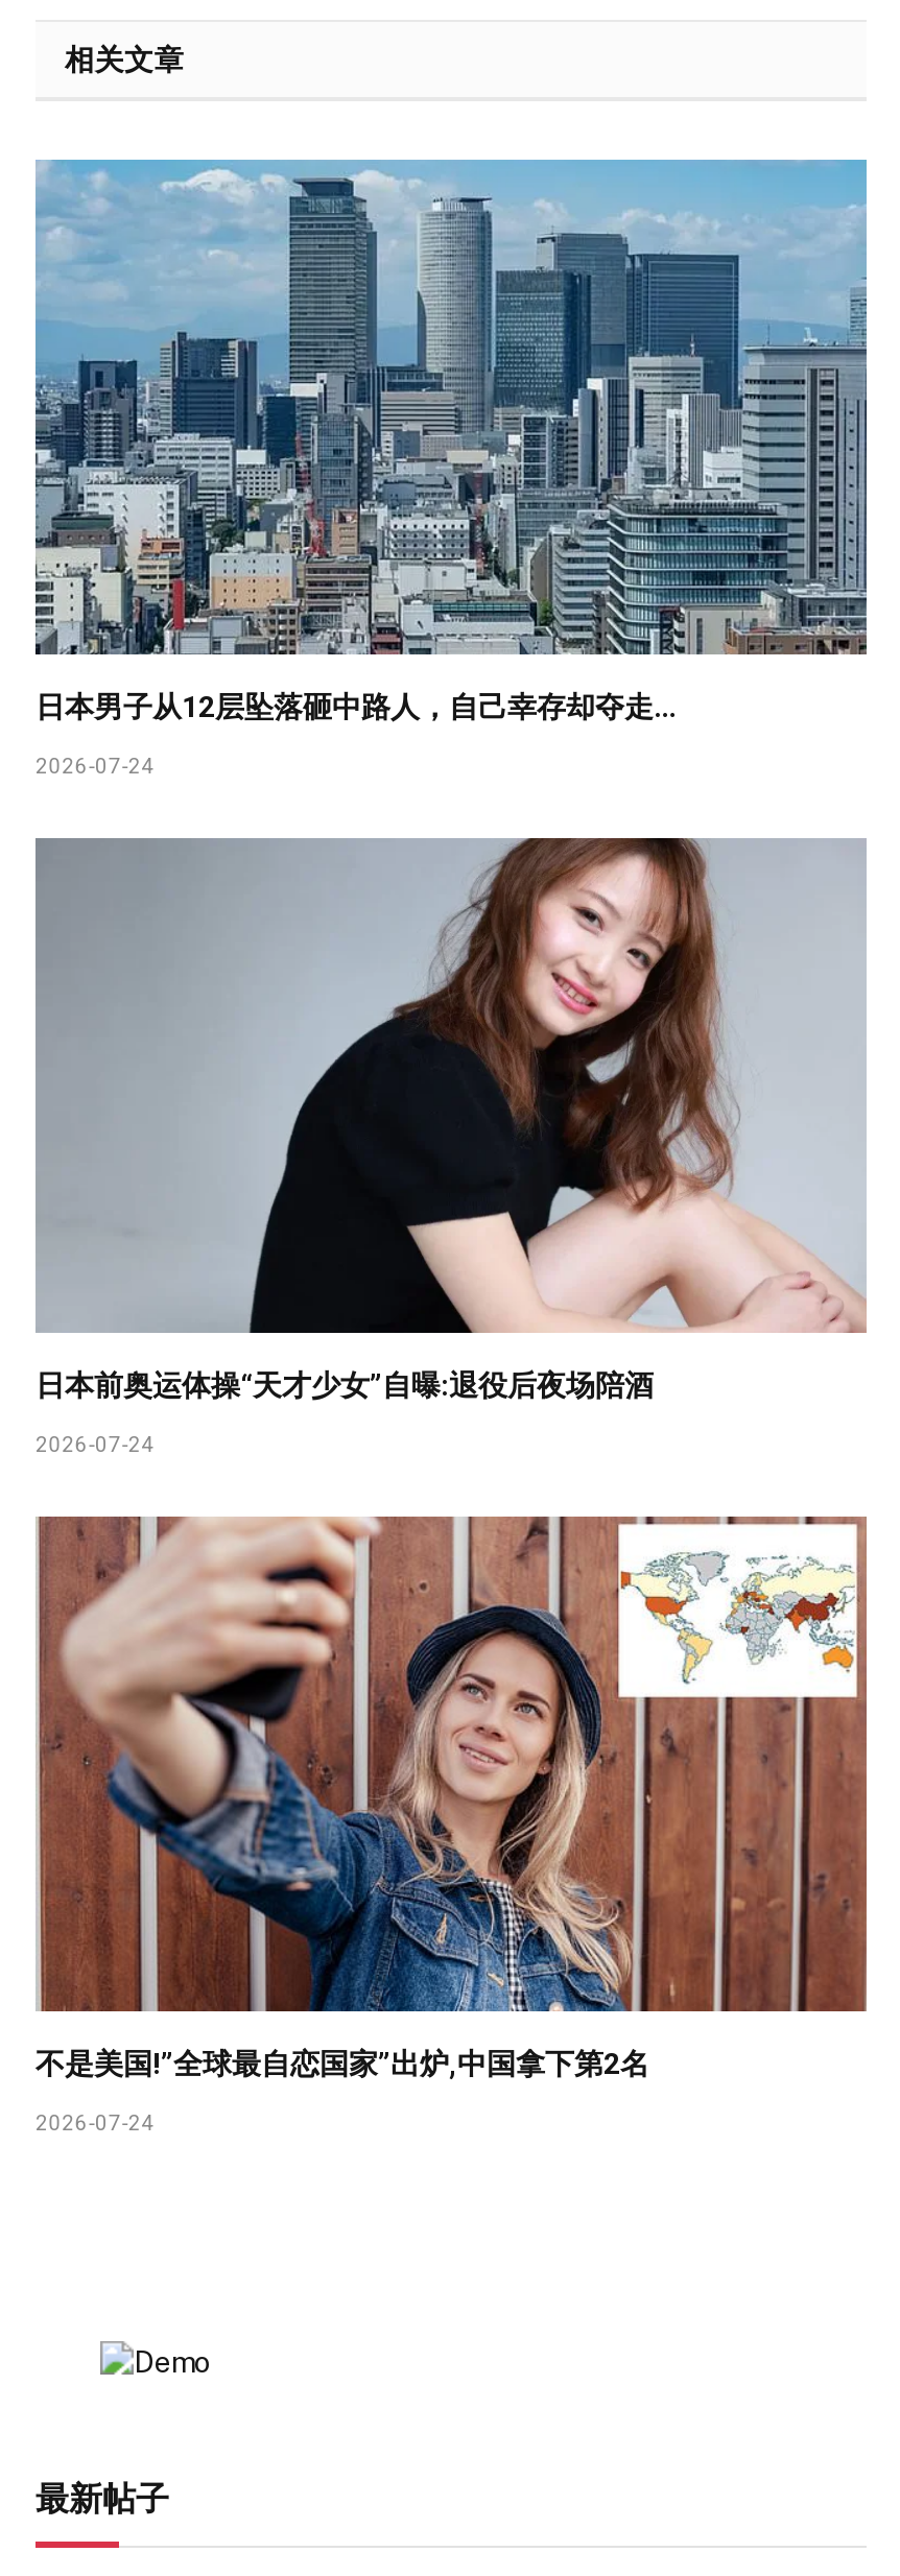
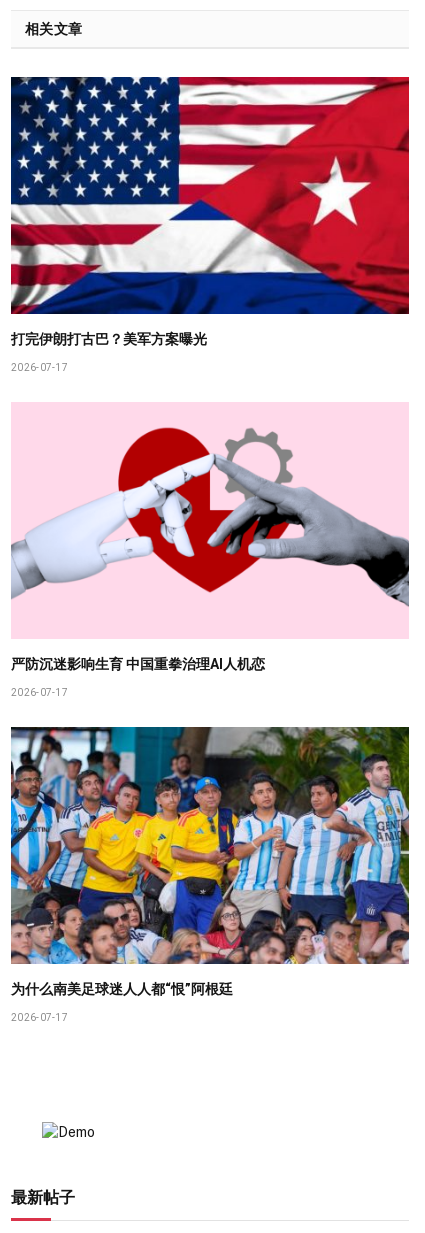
[33,158,869,724] [image] | 日本男子从12层坠落砸中路人，自己幸存却夺走… -> [10,76,410,347] [image] | 打完伊朗打古巴？美军方案曝光
[35,755,155,778] 2026-07-24 -> [11,362,68,373] 2026-07-17
[33,836,867,1402] [image] | 日本前奥运体操“天才少女”自曝:退役后夜场陪酒 -> [11,402,410,672] [image] | 严防沉迷影响生育 中国重拳治理AI人机恋
[35,1433,155,1456] 2026-07-24 -> [11,687,68,698] 2026-07-17
[35,1514,869,2080] [image] | 不是美国!”全球最自恋国家”出炉,中国拿下第2名 -> [10,726,410,997] [image] | 为什么南美足球迷人人都“恨”阿根廷
[35,2112,155,2134] 2026-07-24 -> [11,1012,68,1023] 2026-07-17

